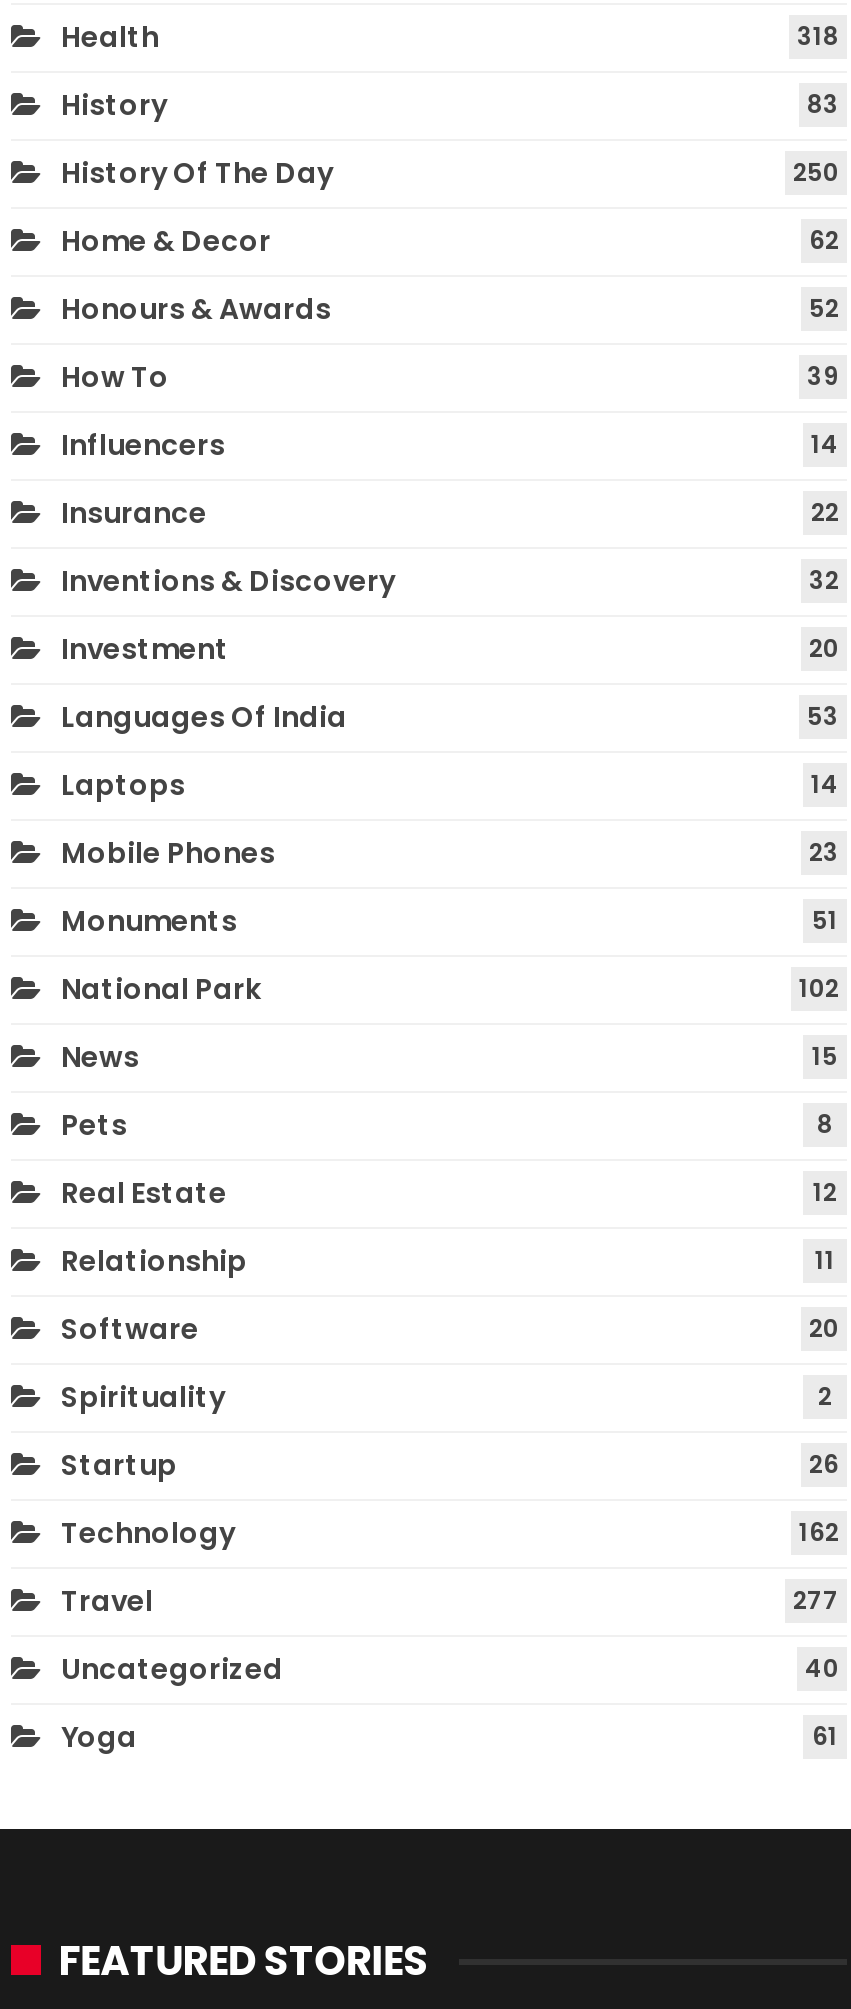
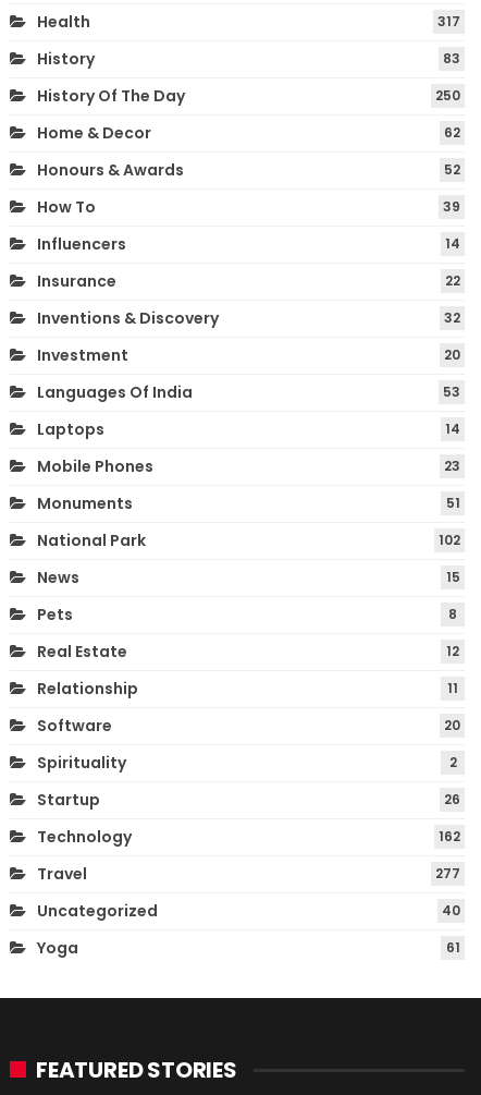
[797,20,839,54] 318 -> [437,12,460,31] 317

